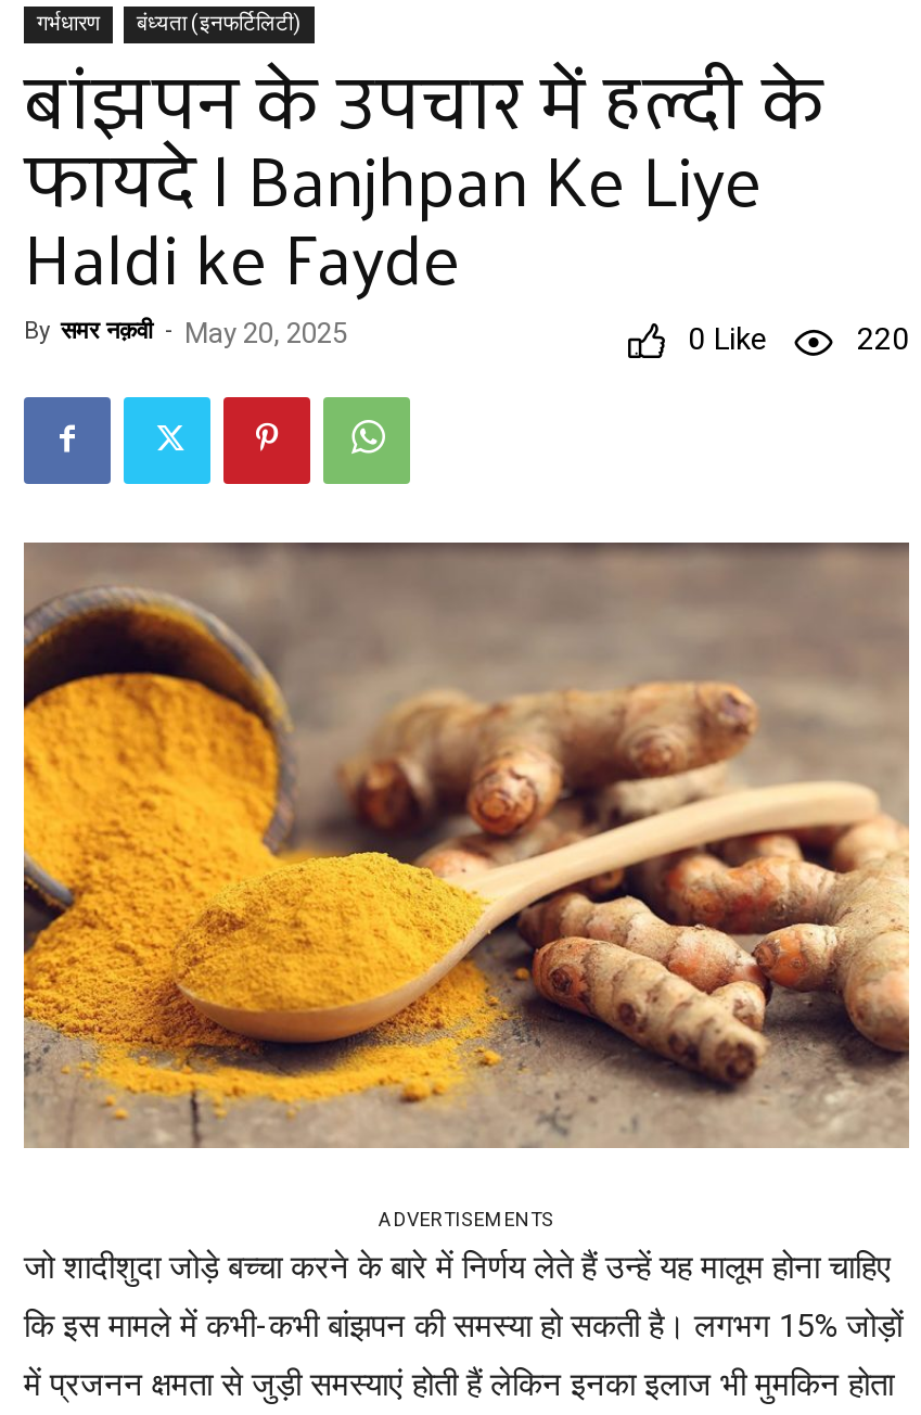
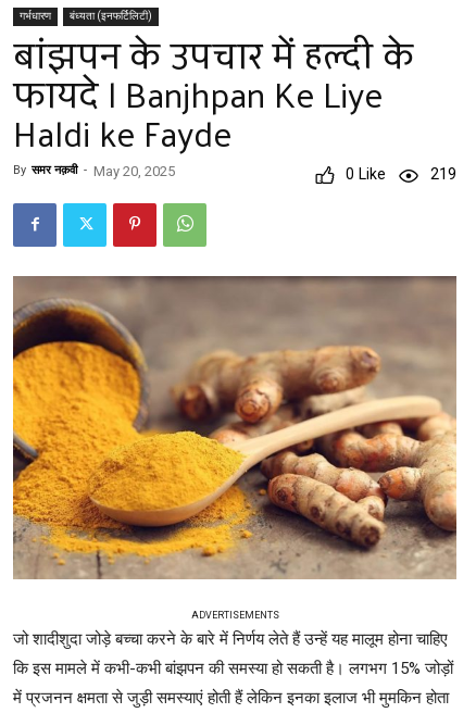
[857,321,909,356] 220 -> [430,165,456,183] 219

